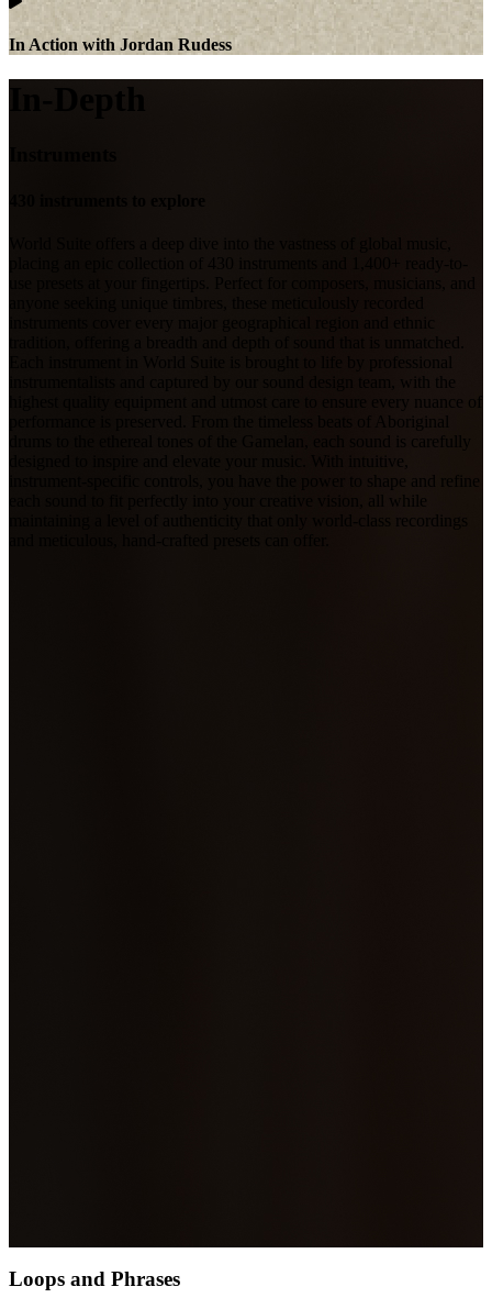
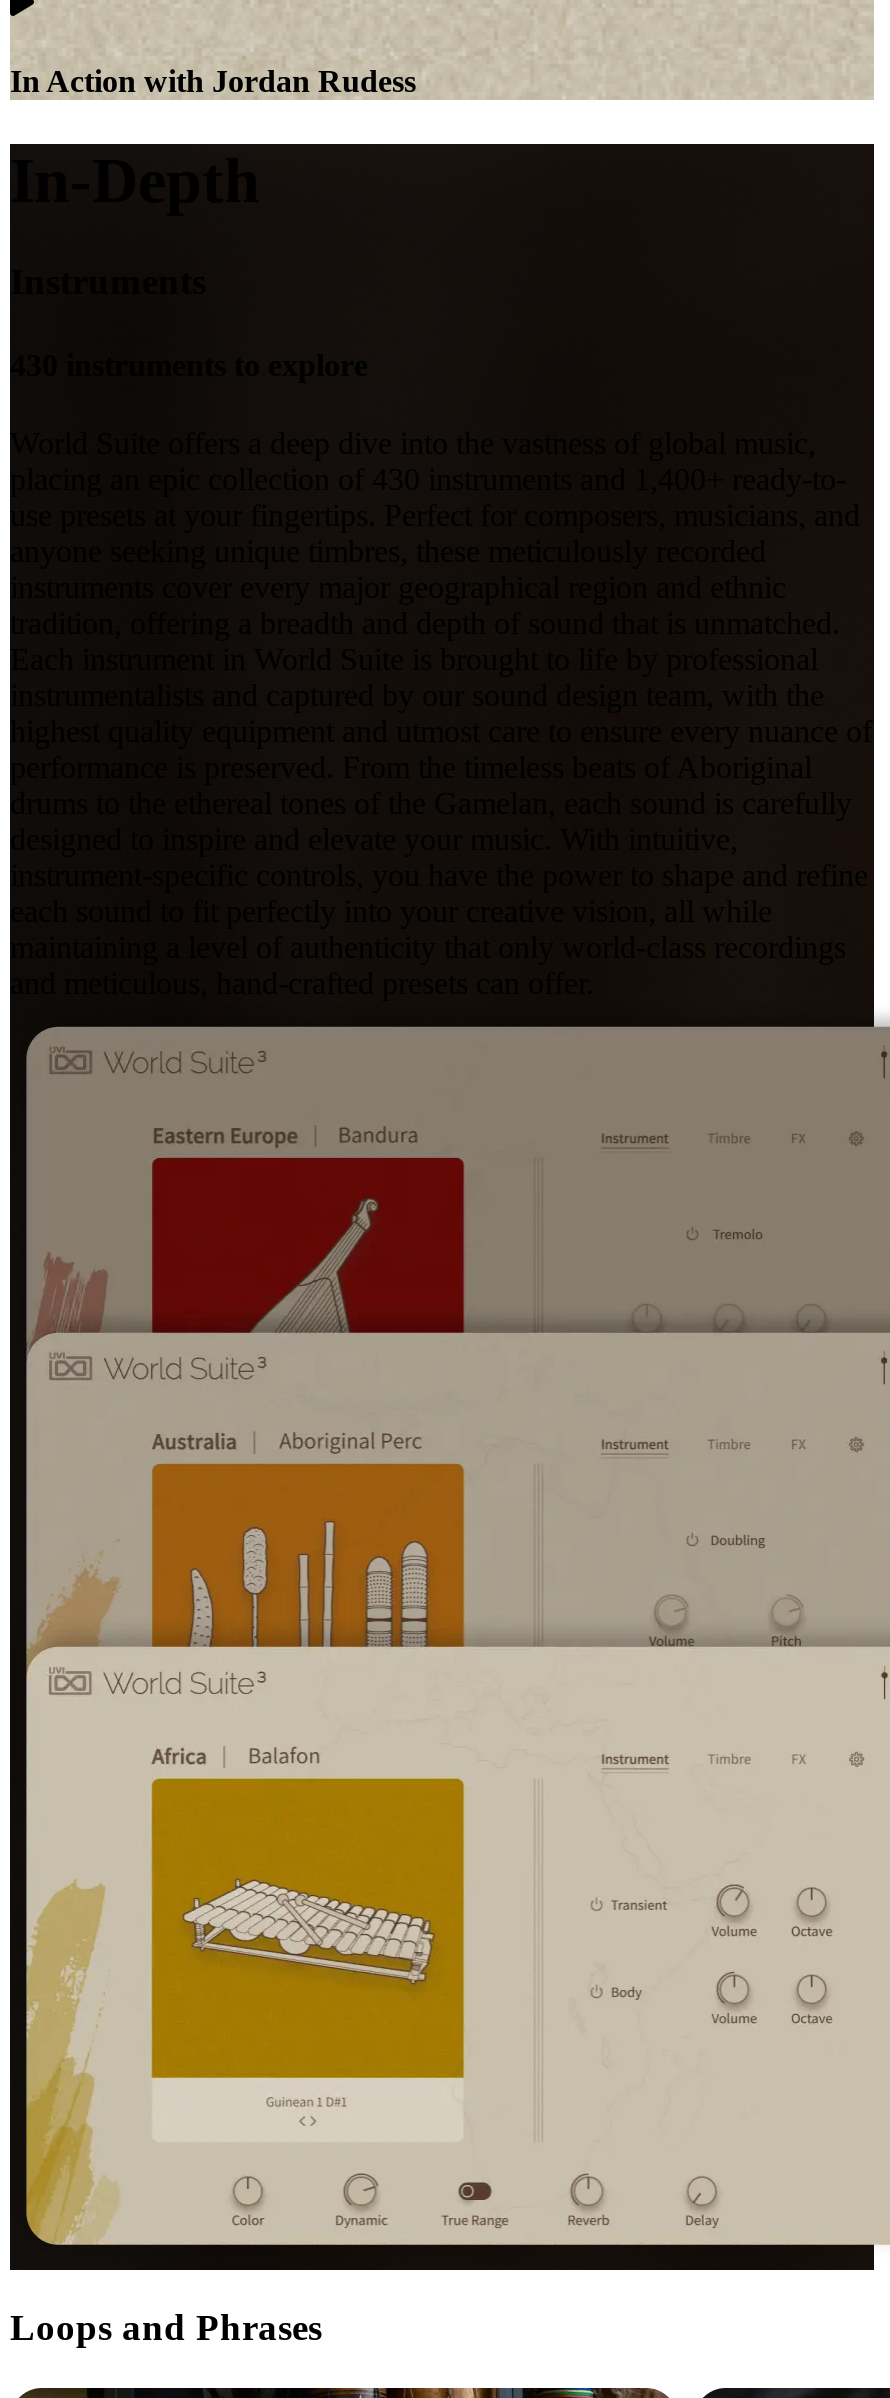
none -> [24,1018,884,2246] [image]

